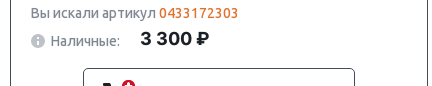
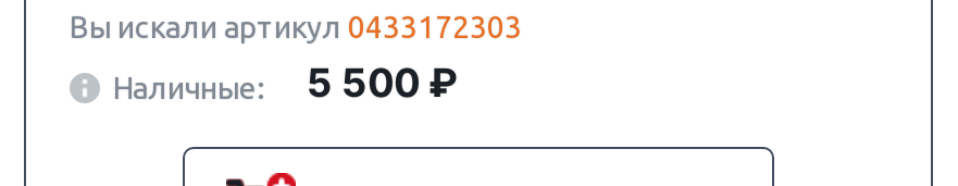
[51,28,209,49] Наличные: 3 300 ₽ -> [113,60,457,106] Наличные: 5 500 ₽

